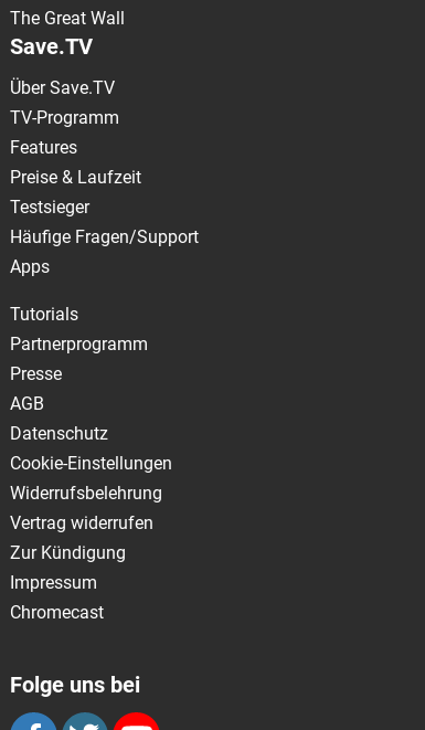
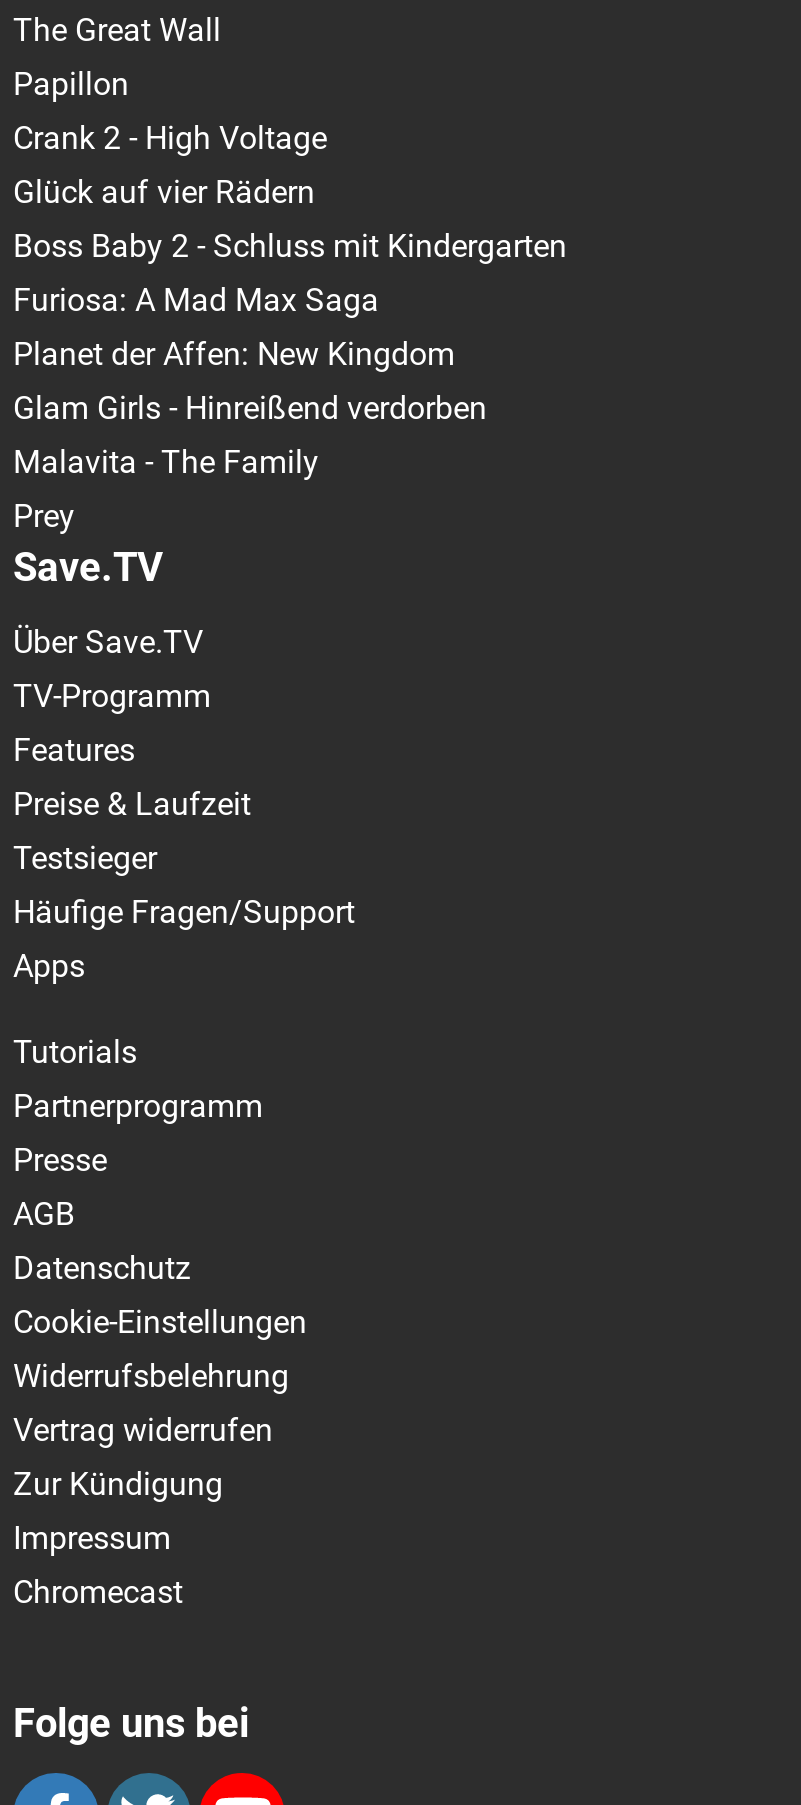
none -> [13,64,567,534] Papillon | Crank 2 - High Voltage | Glück auf vier Rädern | Boss Baby 2 - Schluss mit Kindergarten | Furiosa: A Mad Max Saga | Planet der Affen: New Kingdom | Glam Girls - Hinreißend verdorben | Malavita - The Family | Prey

